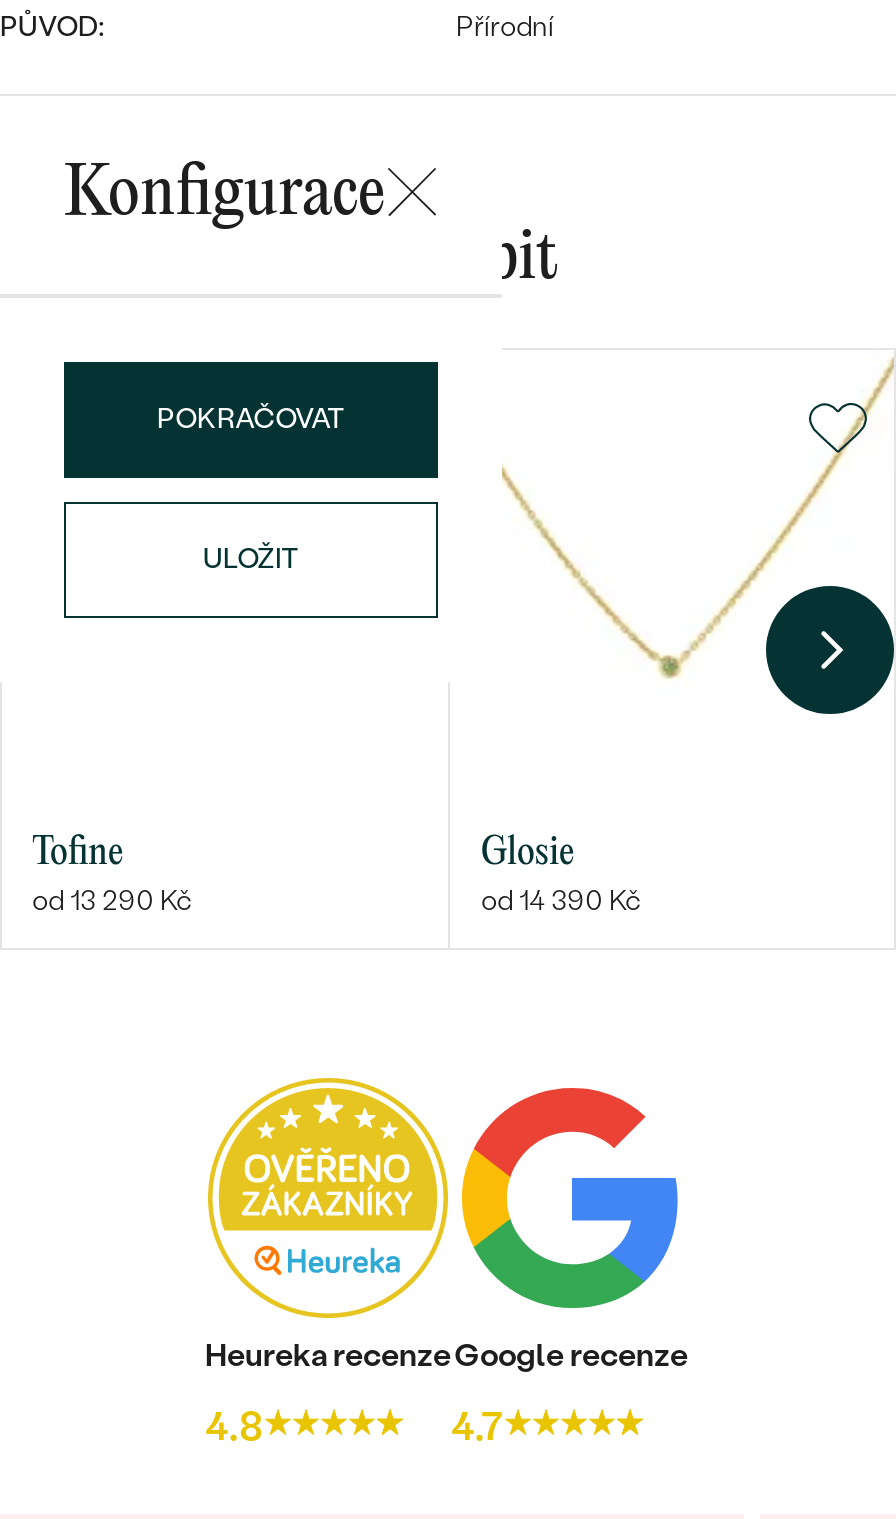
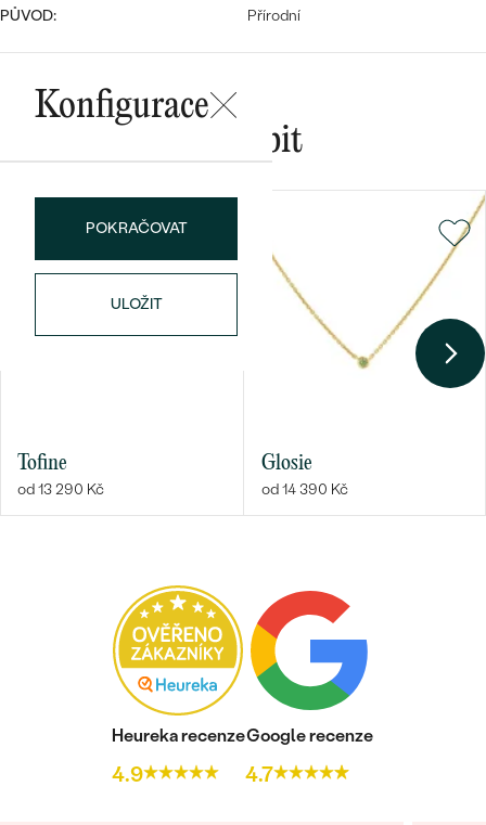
[205,1402,263,1450] 4.8 -> [111,761,143,787] 4.9

